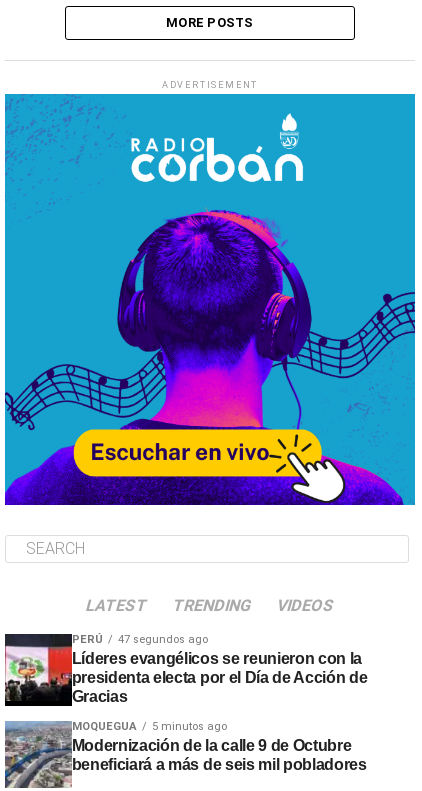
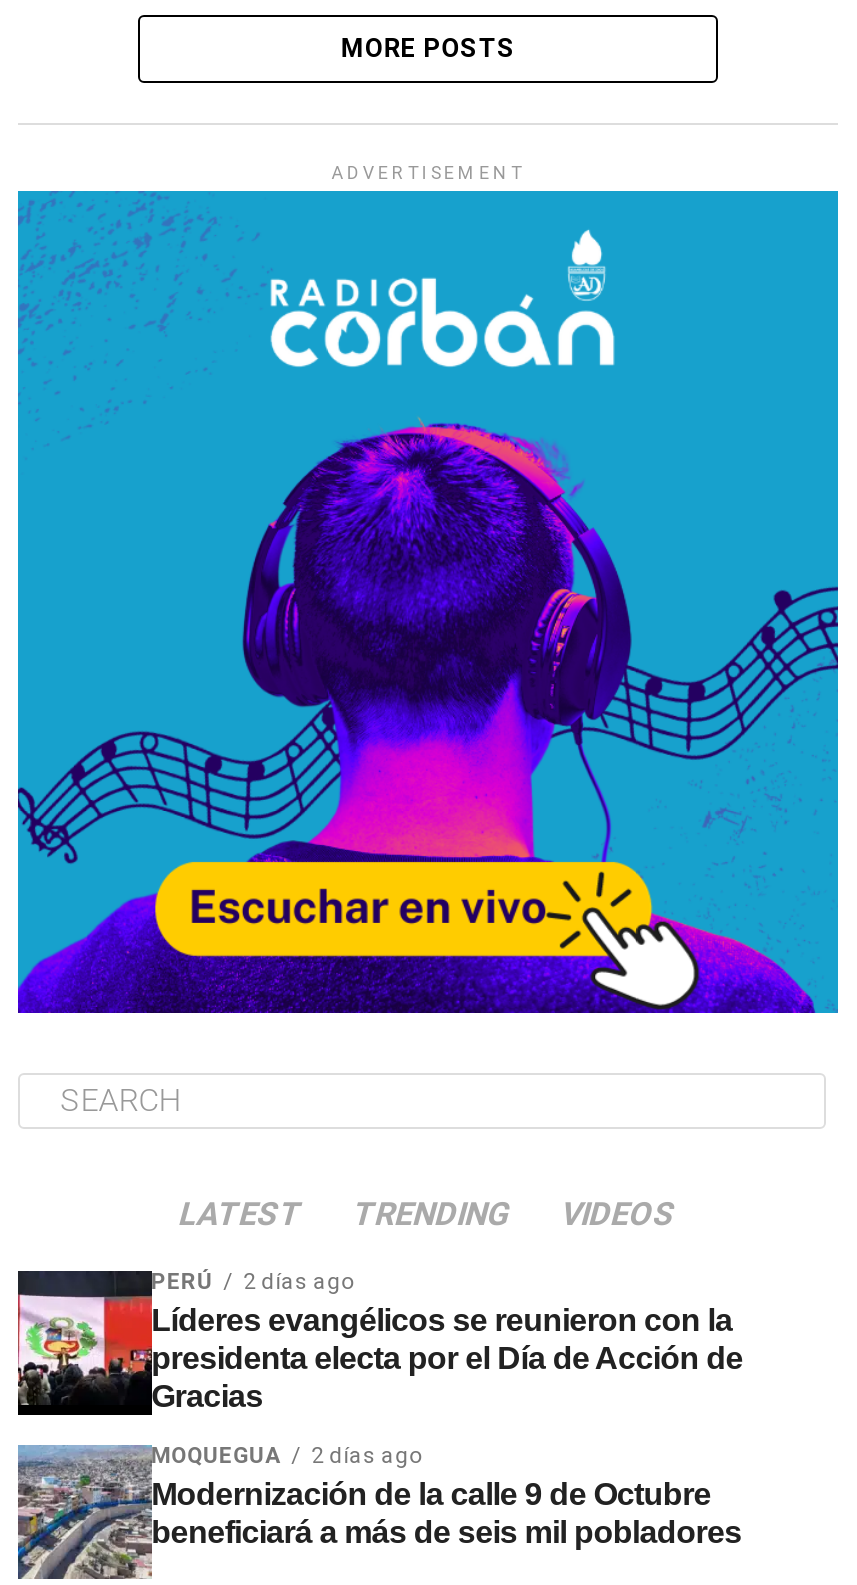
[72,633,208,646] PERÚ 47 segundos ago -> [151,1268,353,1294] PERÚ 2 días ago
[72,720,227,733] MOQUEGUA 5 minutos ago -> [151,1442,421,1468] MOQUEGUA 2 días ago

